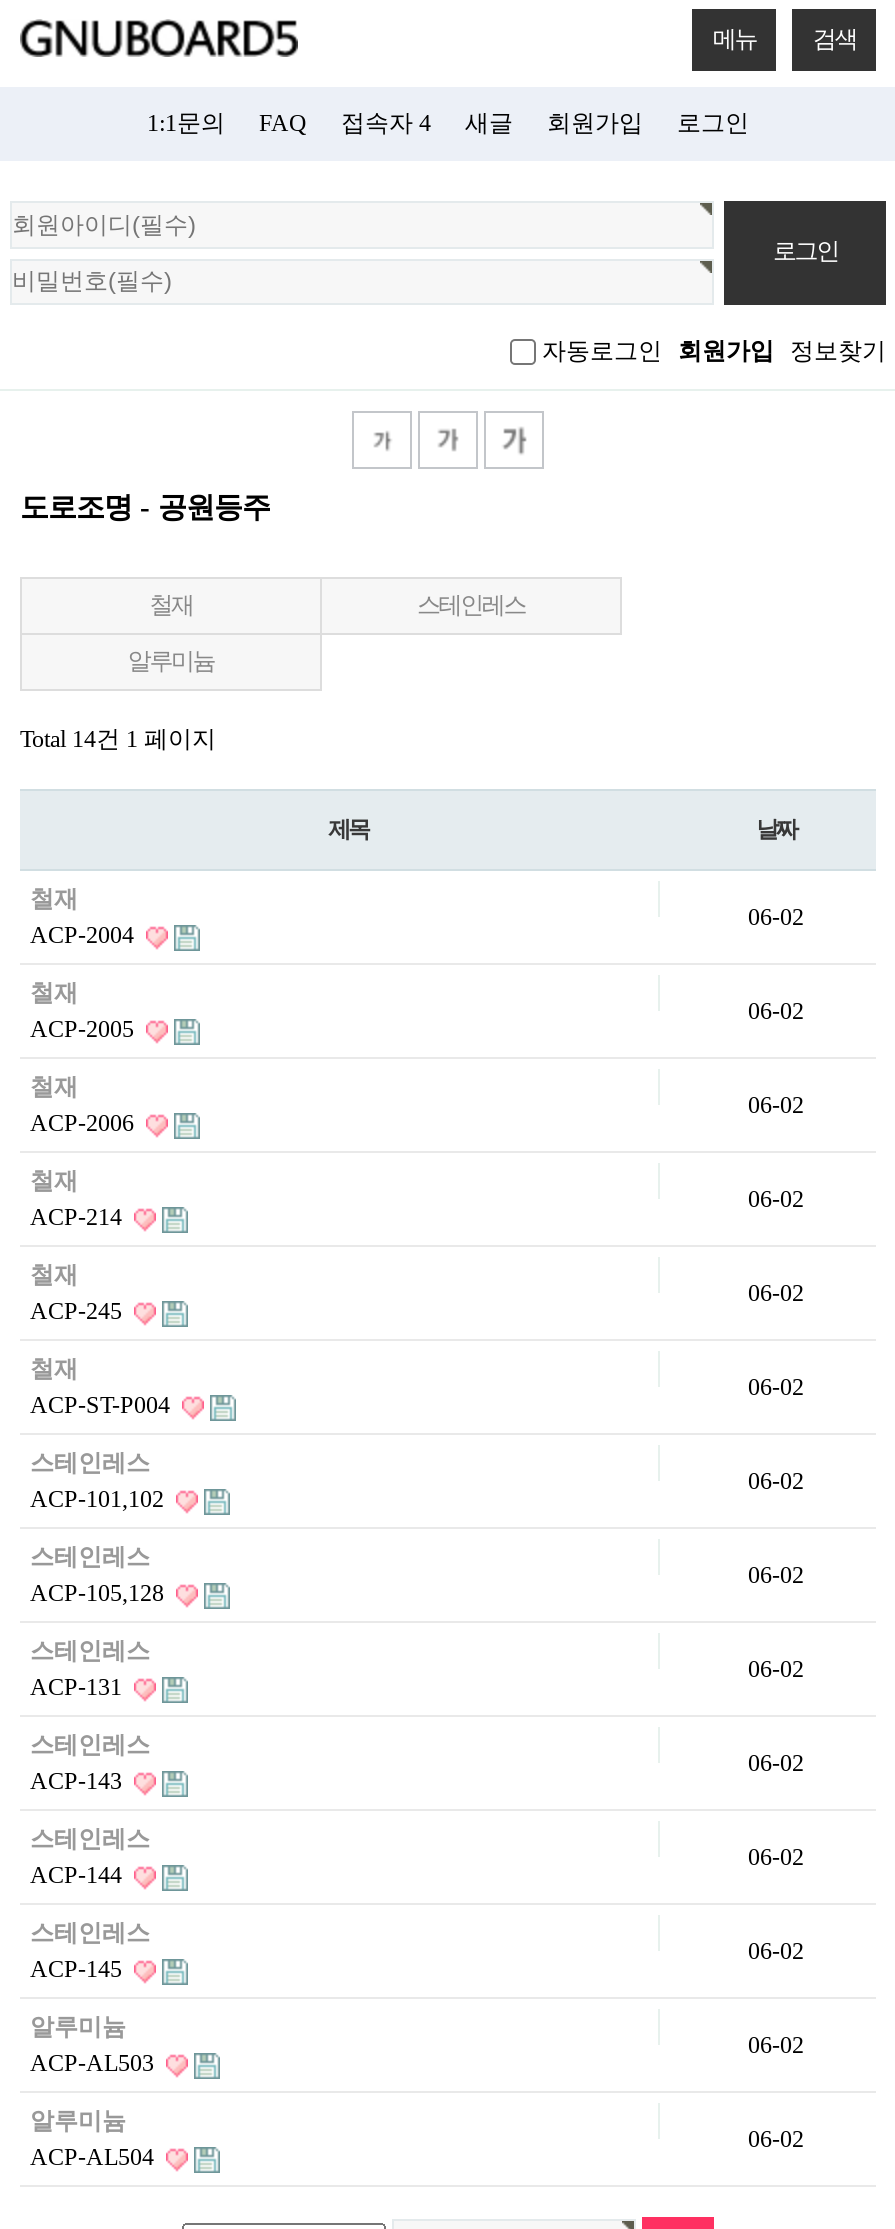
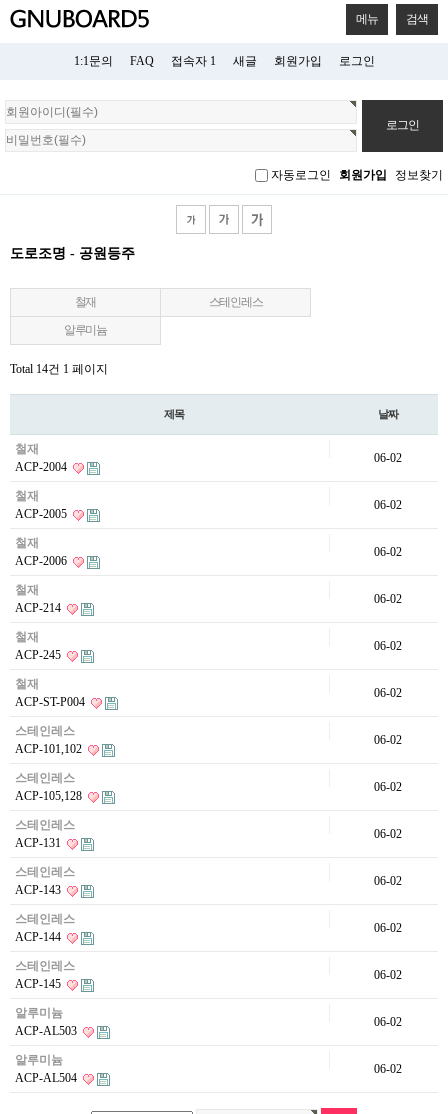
[341,109,431,137] 접속자 4 -> [170,54,215,68] 접속자 1

